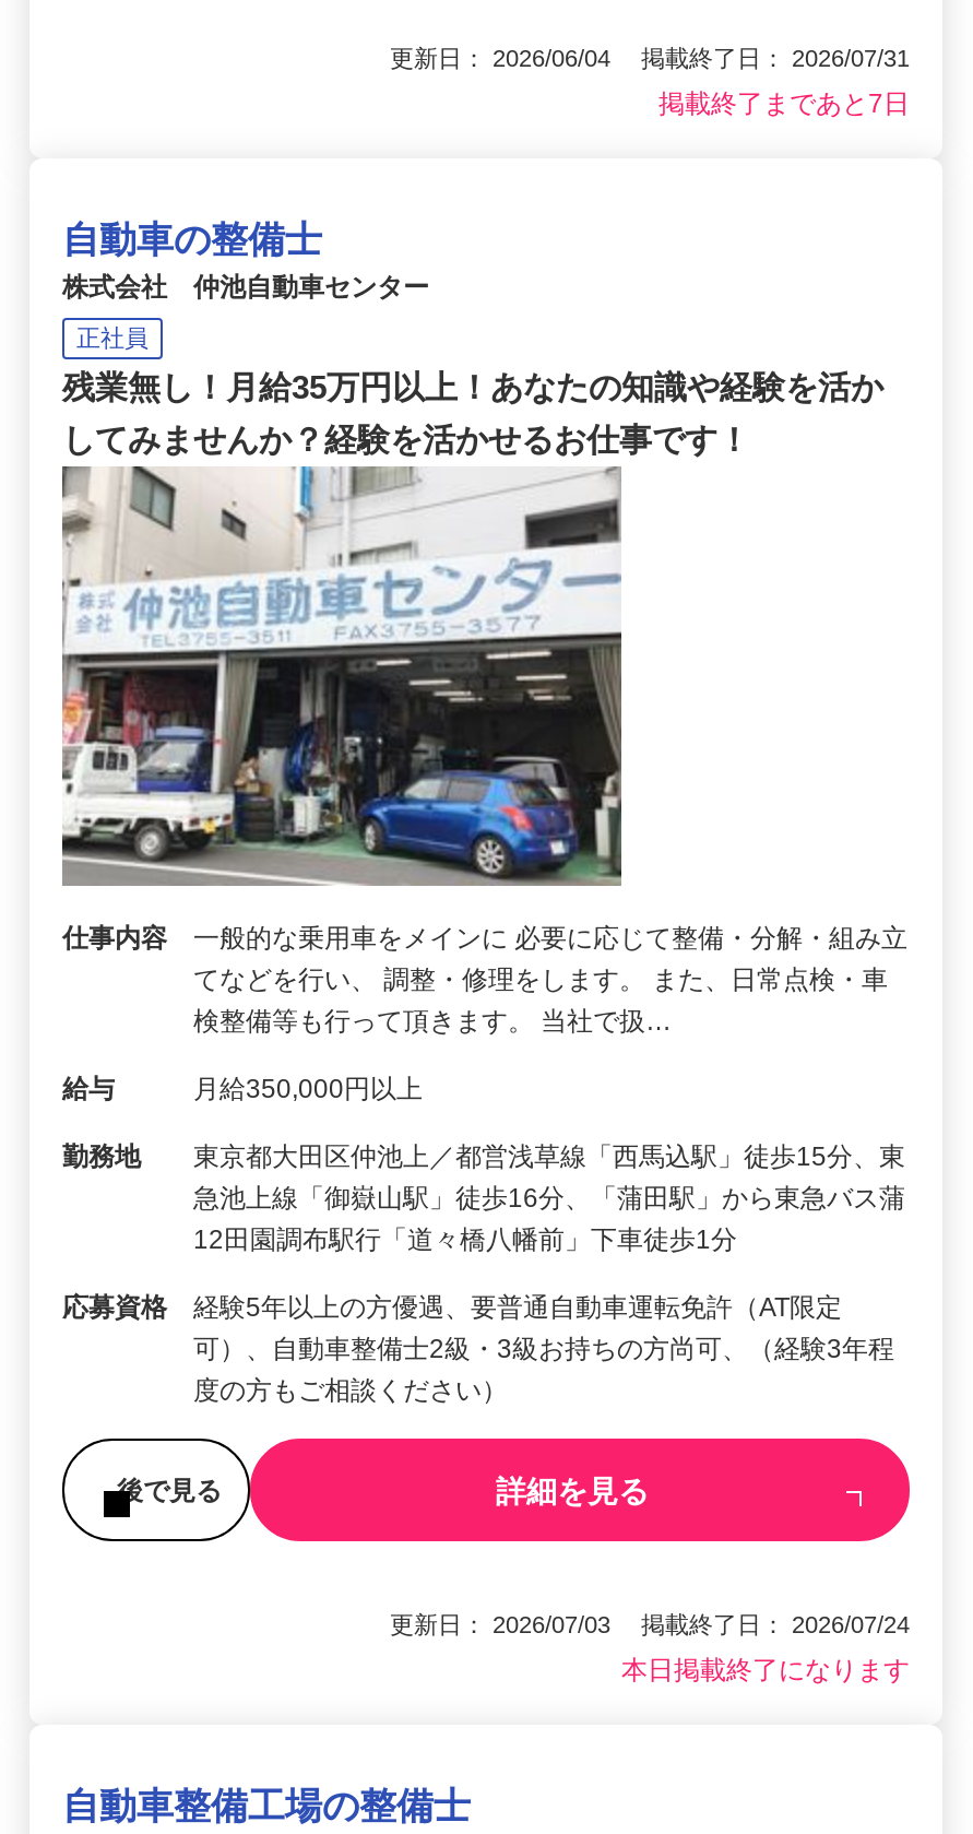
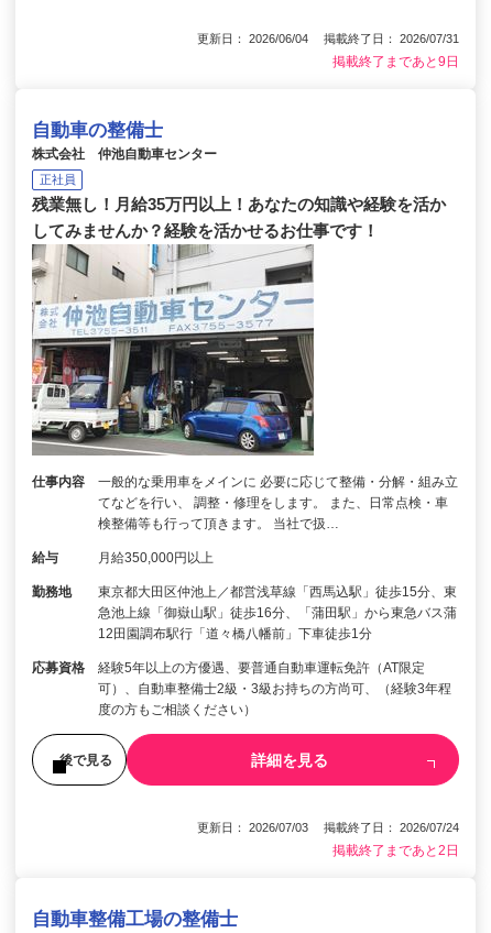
[658,89,910,120] 掲載終了まであと7日 -> [332,54,459,70] 掲載終了まであと9日
[621,1654,910,1685] 本日掲載終了になります -> [332,842,459,858] 掲載終了まであと2日

